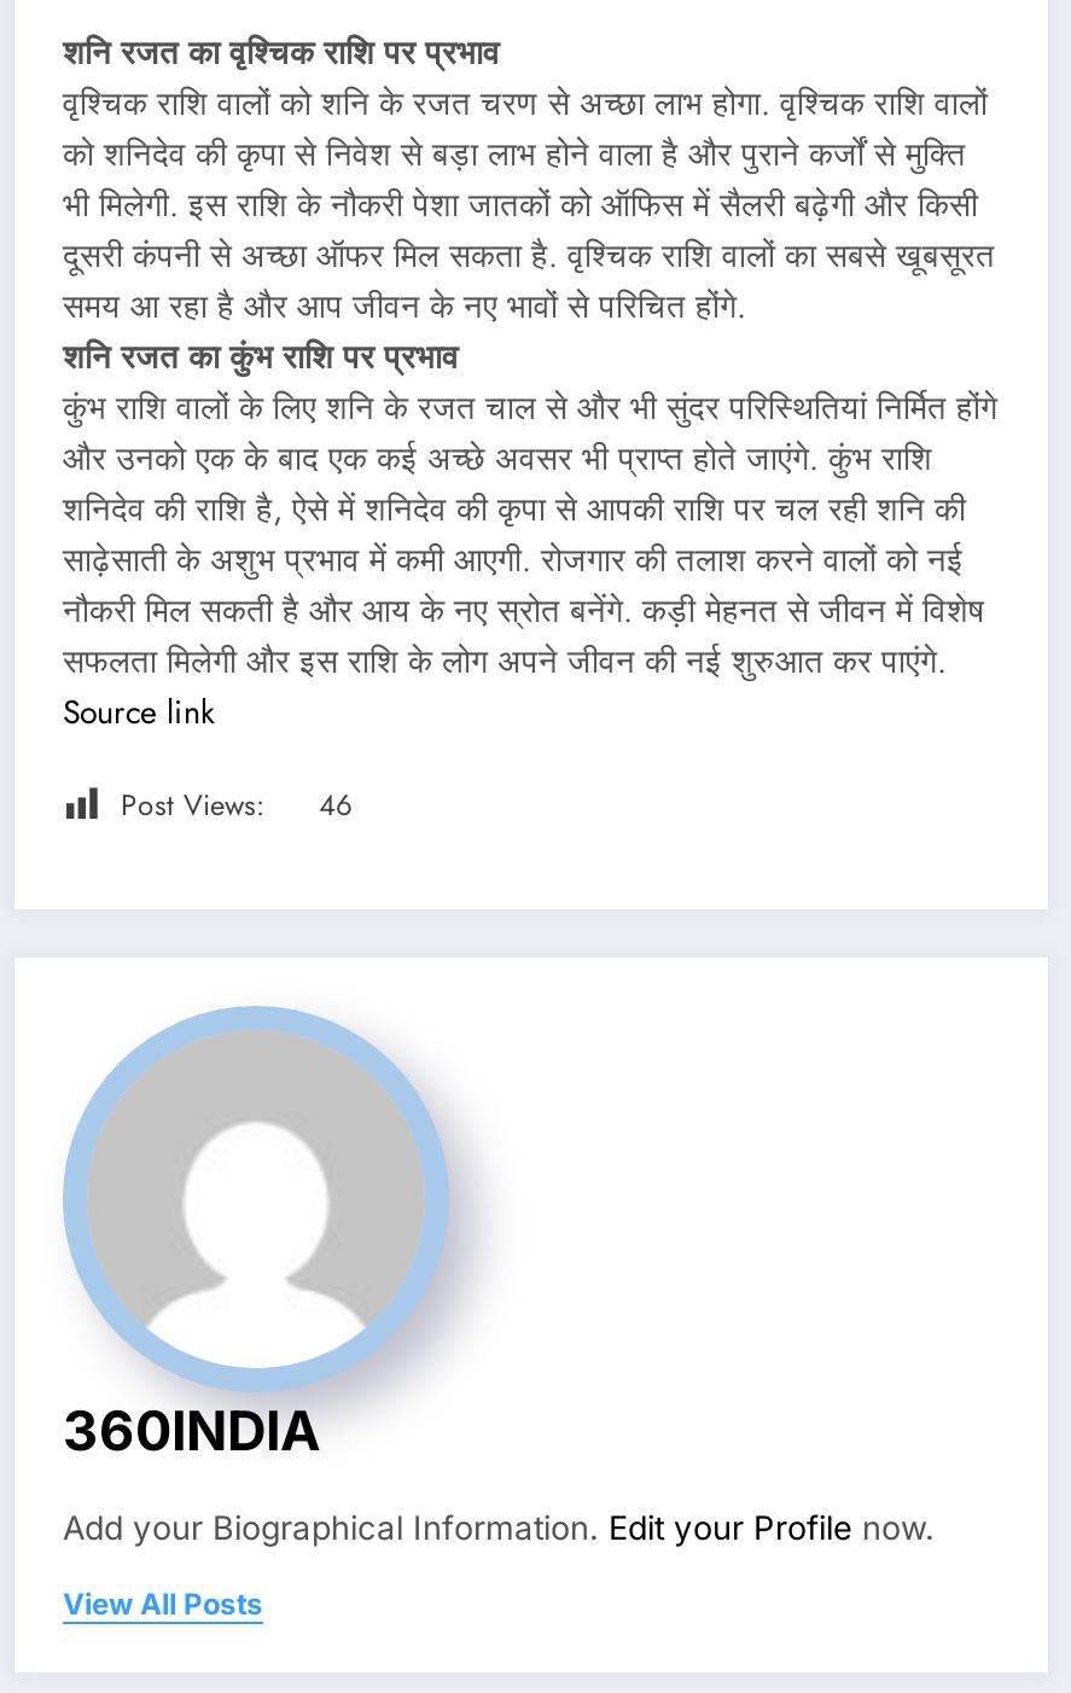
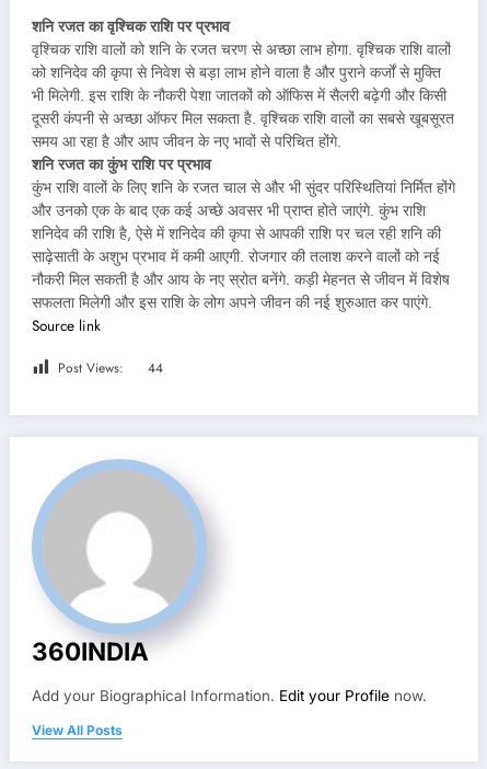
[121,784,353,827] Post Views: 46 -> [58,358,163,378] Post Views: 44

